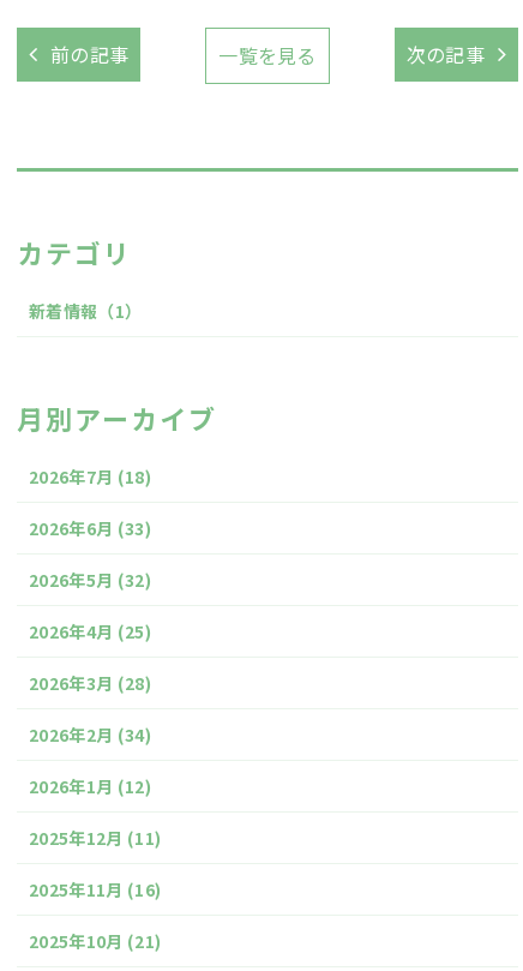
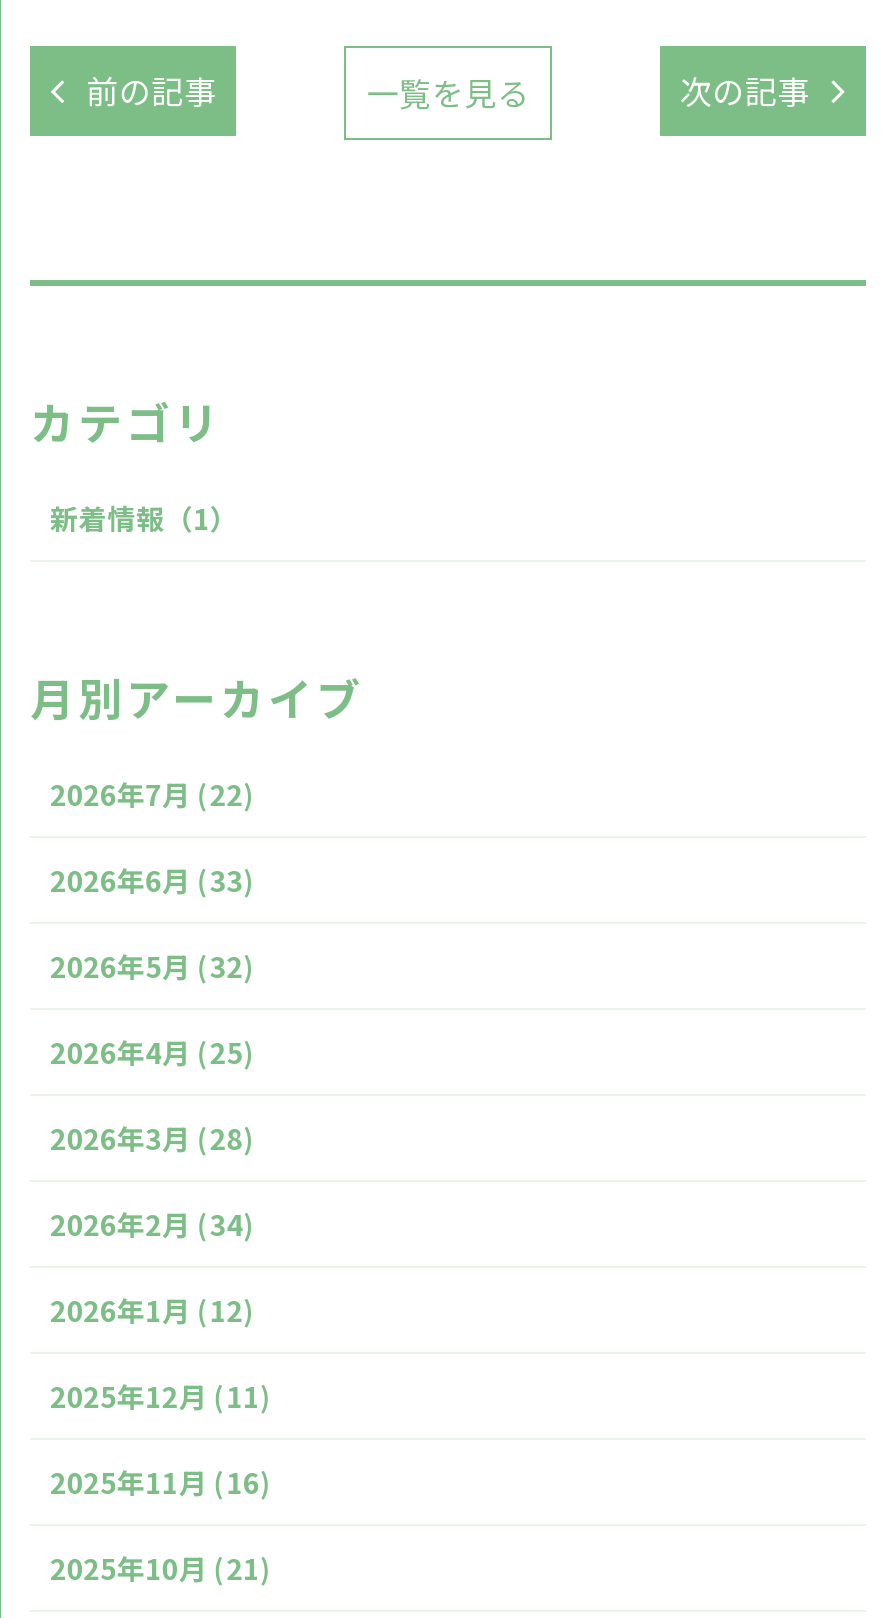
[29,464,151,489] 2026年7月(18) -> [50,774,254,814] 2026年7月(22)

